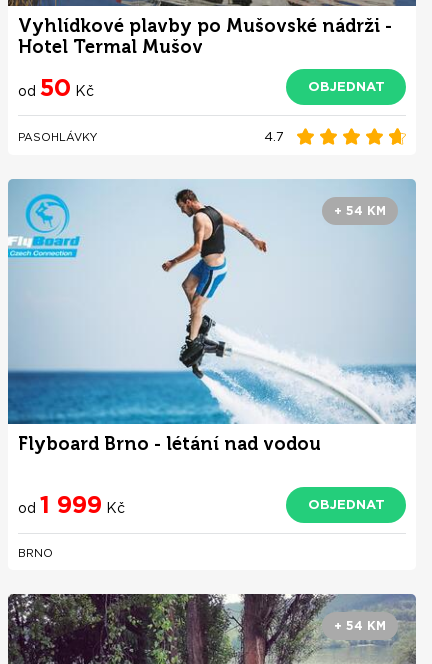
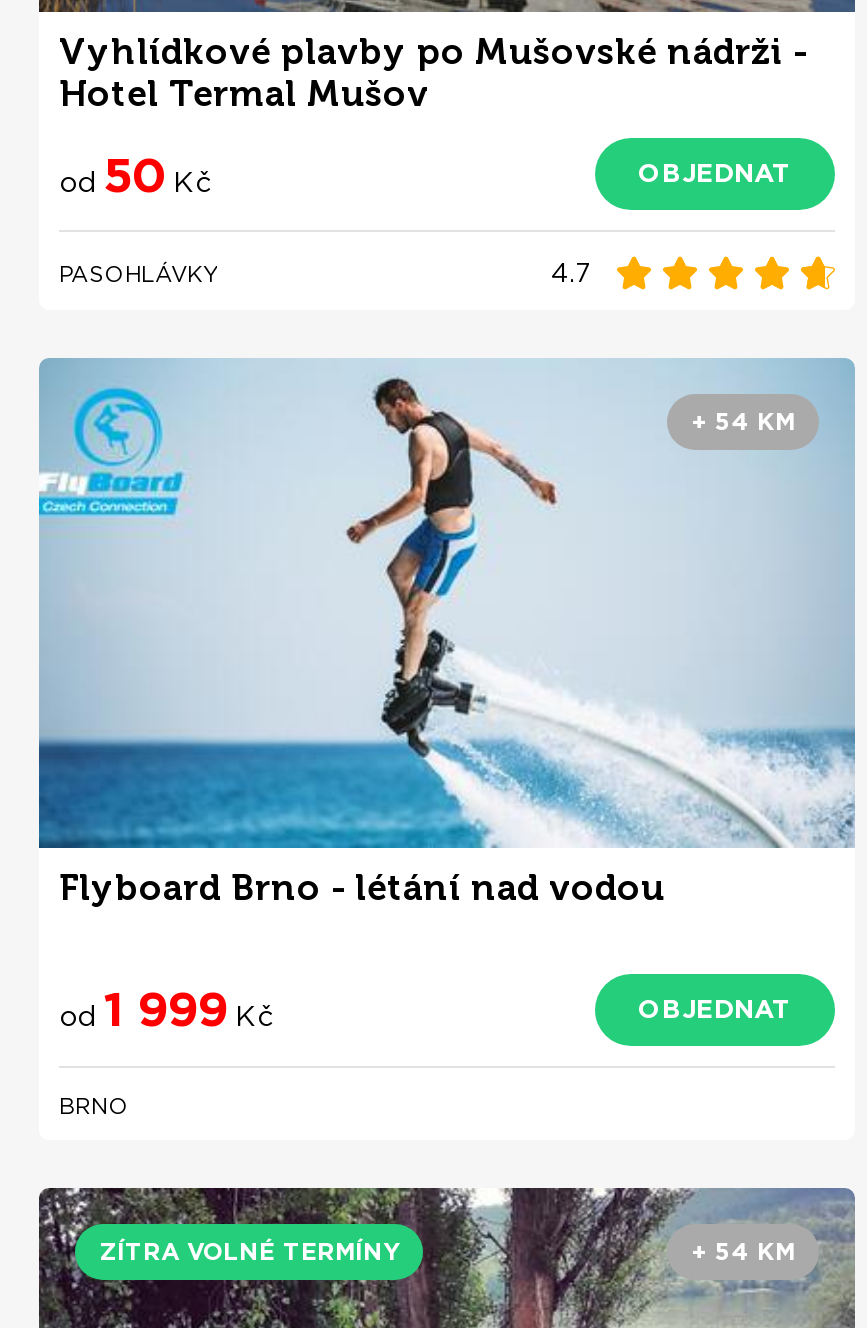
none -> [99,1236,399,1266] ZÍTRA VOLNÉ TERMÍNY

